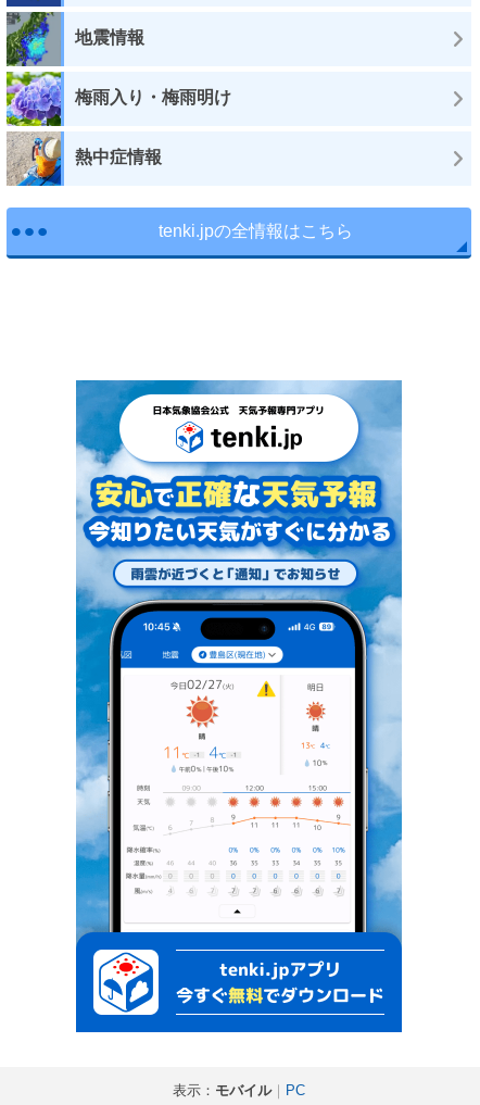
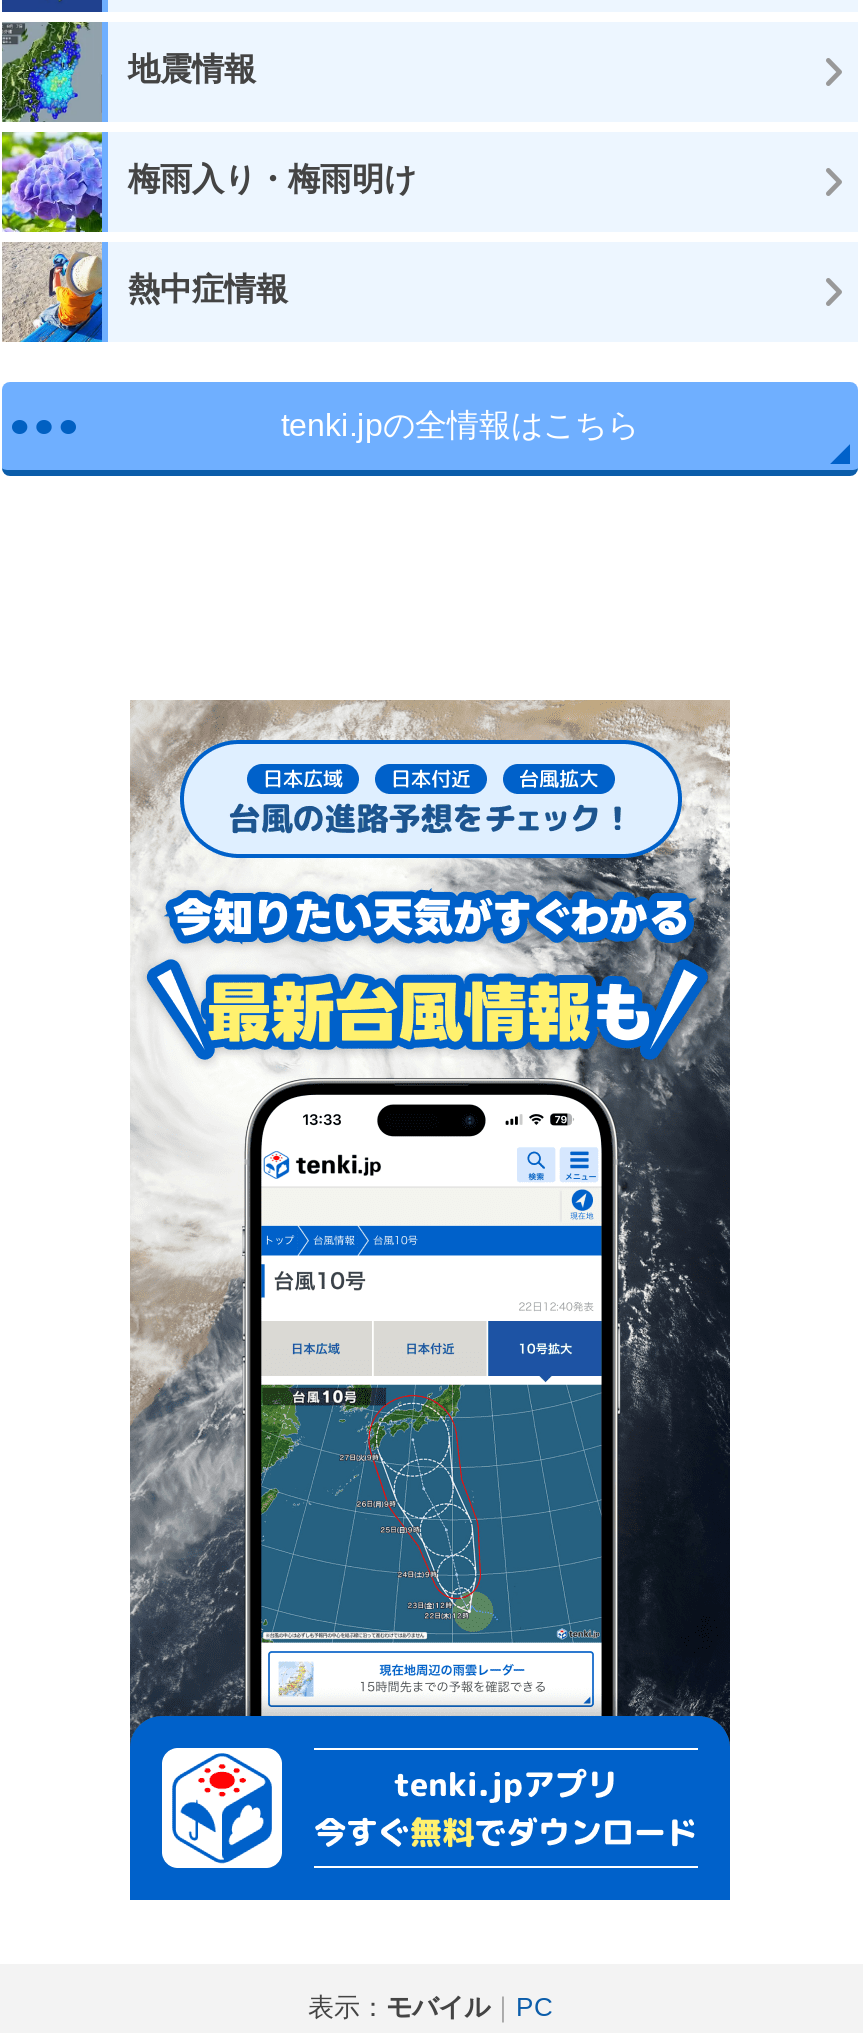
[75,379,403,944] [image] -> [128,698,732,1740] [image]

